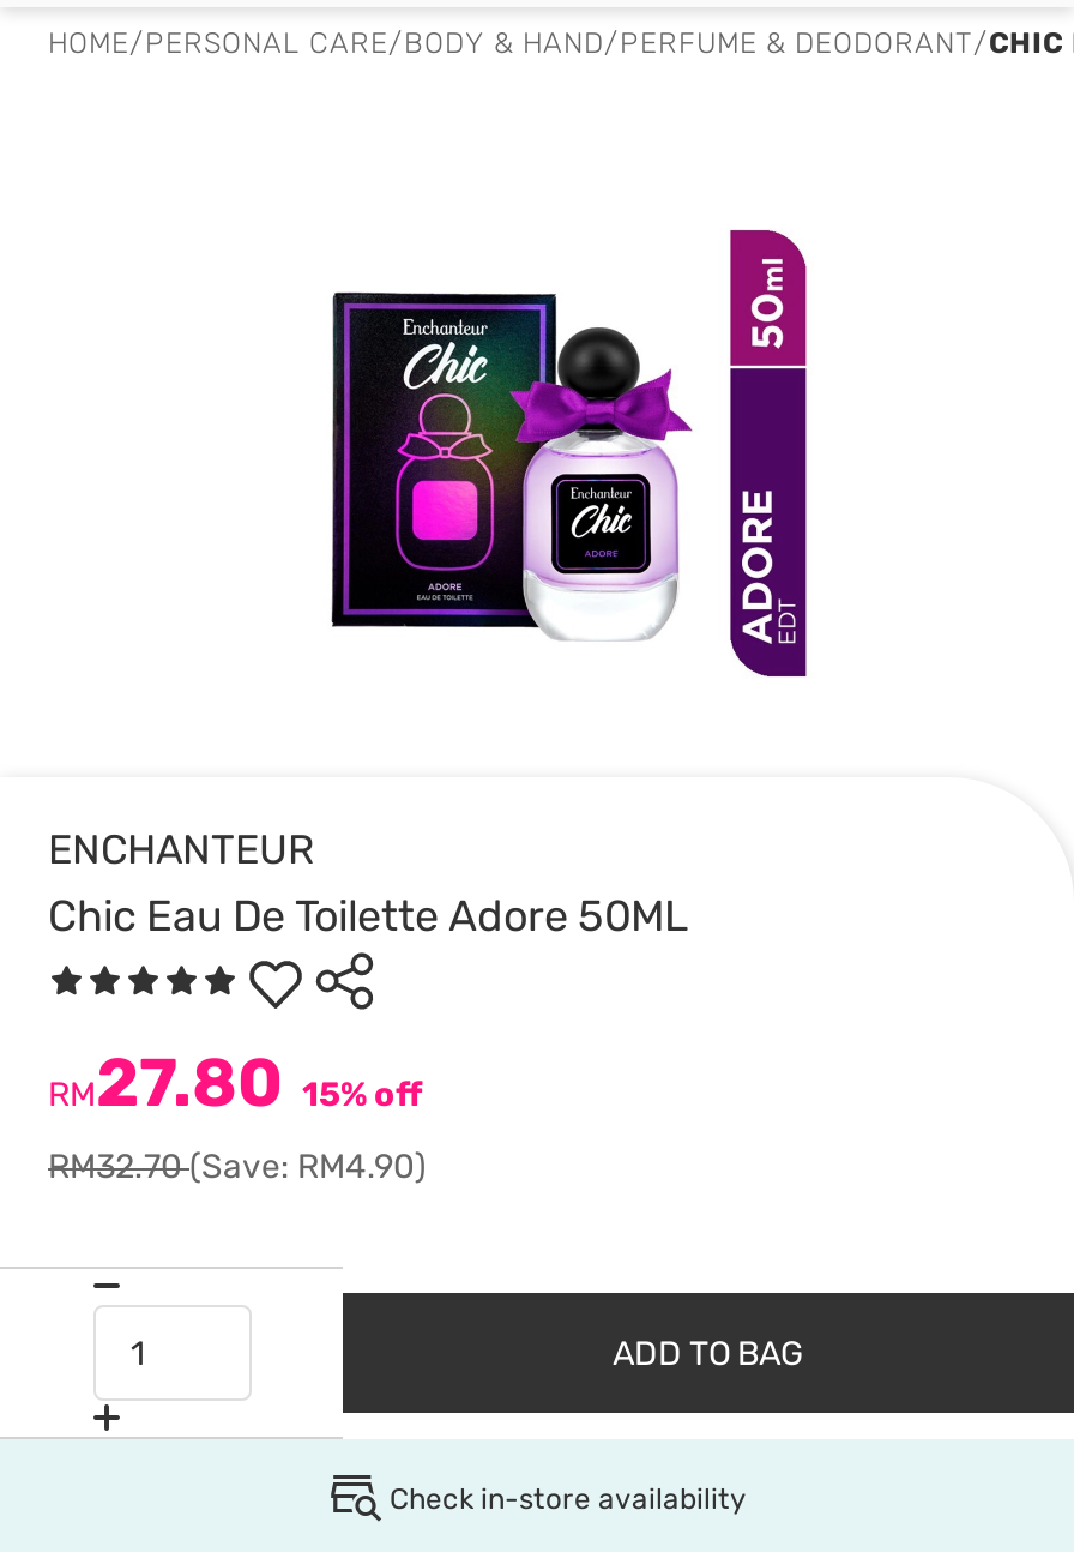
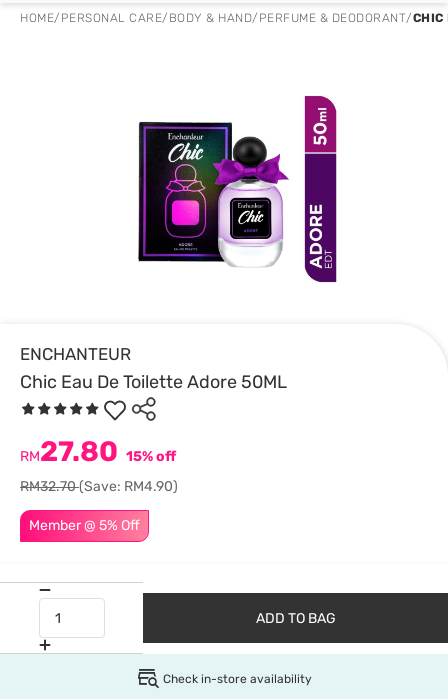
none -> [29,517,140,534] Member @ 5% Off

